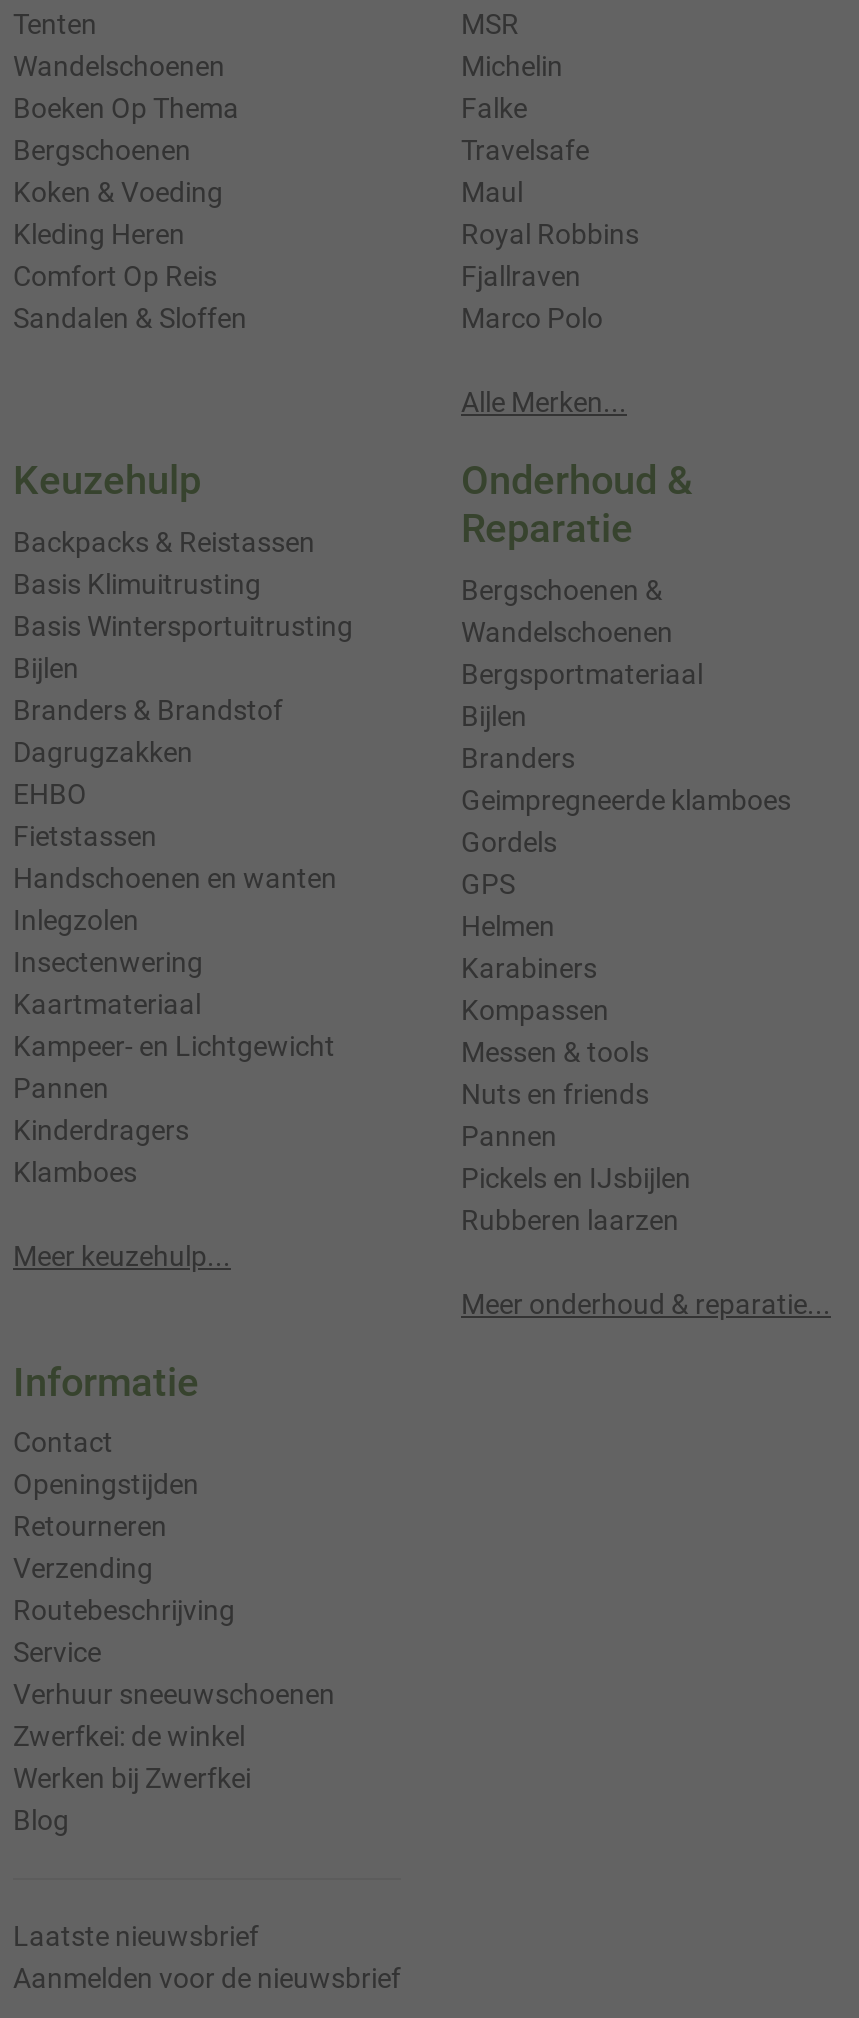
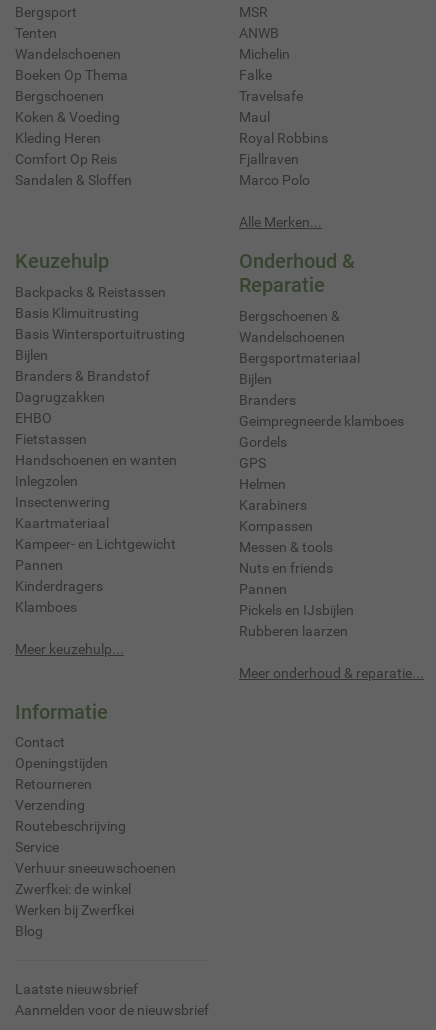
none -> [15,4,77,20] Bergsport
none -> [239,25,279,41] ANWB

